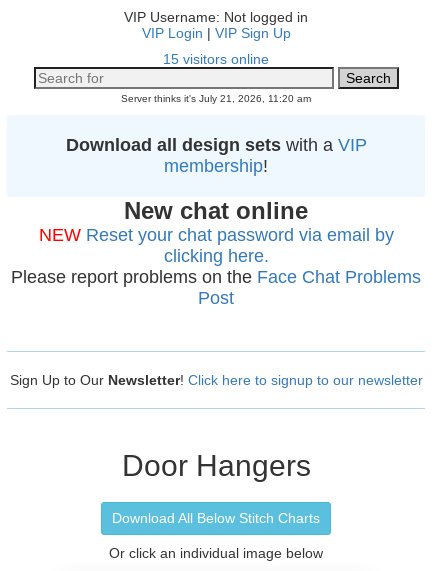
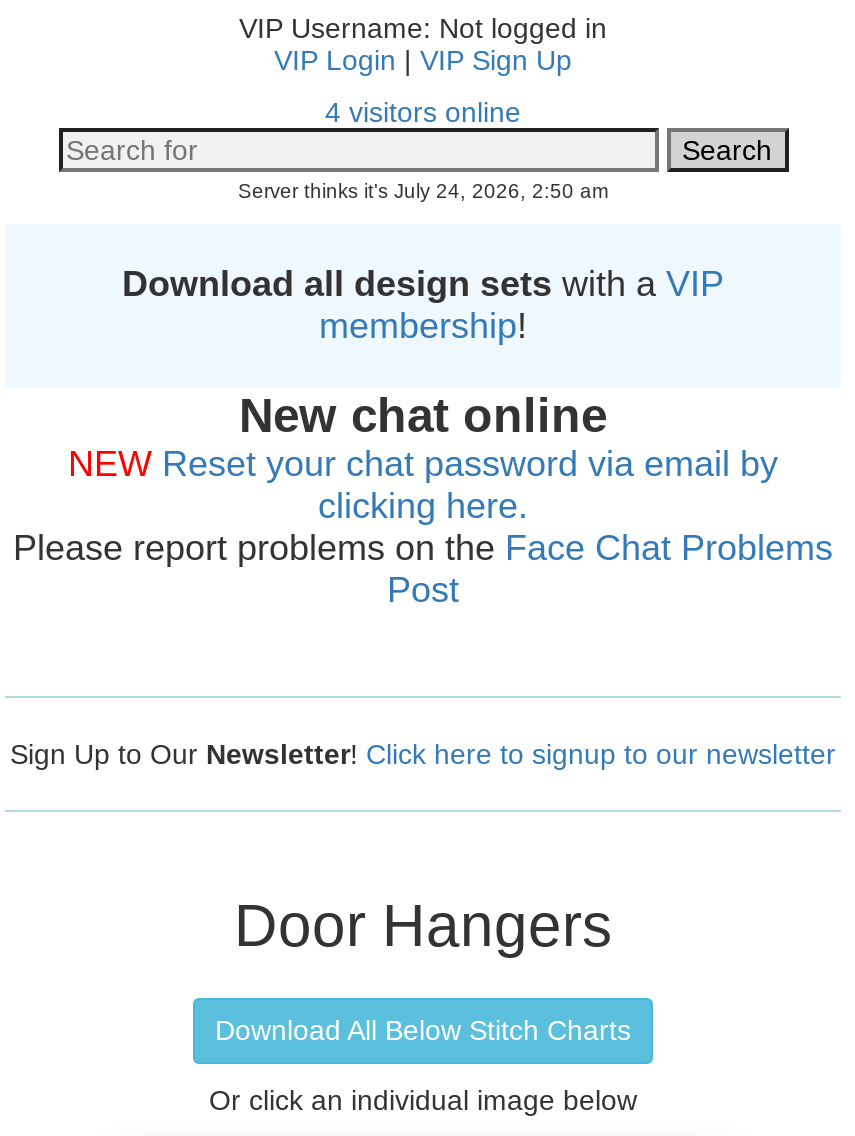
[163,51,269,67] 15 visitors online -> [325,96,521,128] 4 visitors online
[121,93,311,104] Server thinks it's July 21, 2026, 11:20 am -> [238,180,608,202] Server thinks it's July 24, 2026, 2:50 am

